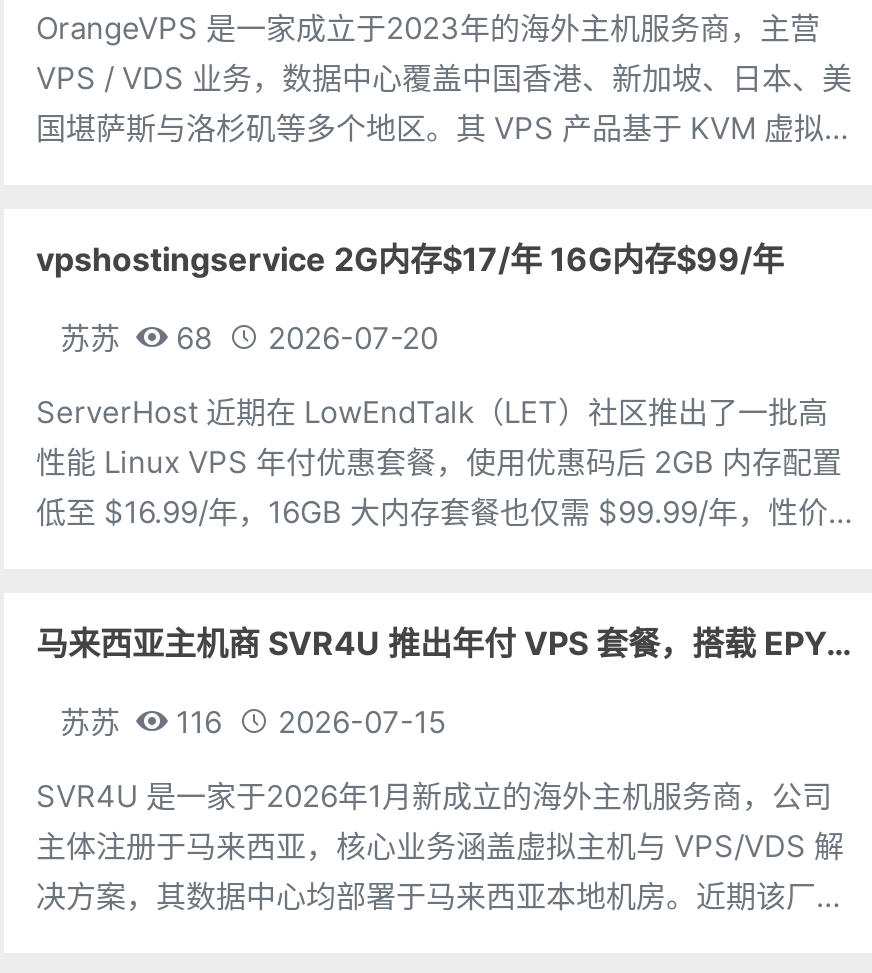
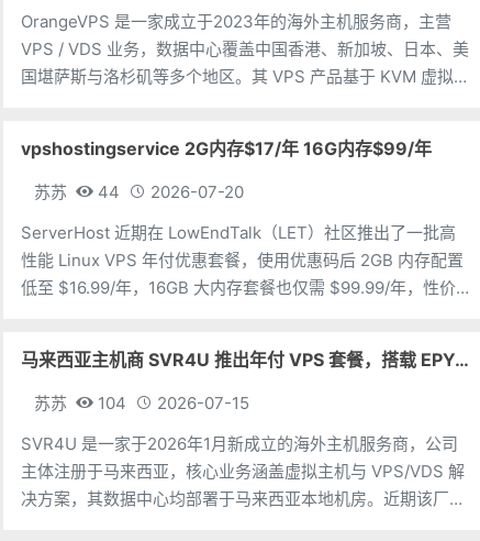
[60,319,438,357] 苏苏 68 2026-07-20 -> [34,181,244,202] 苏苏 44 2026-07-20
[60,703,446,741] 苏苏 116 2026-07-15 -> [34,393,249,413] 苏苏 104 2026-07-15

